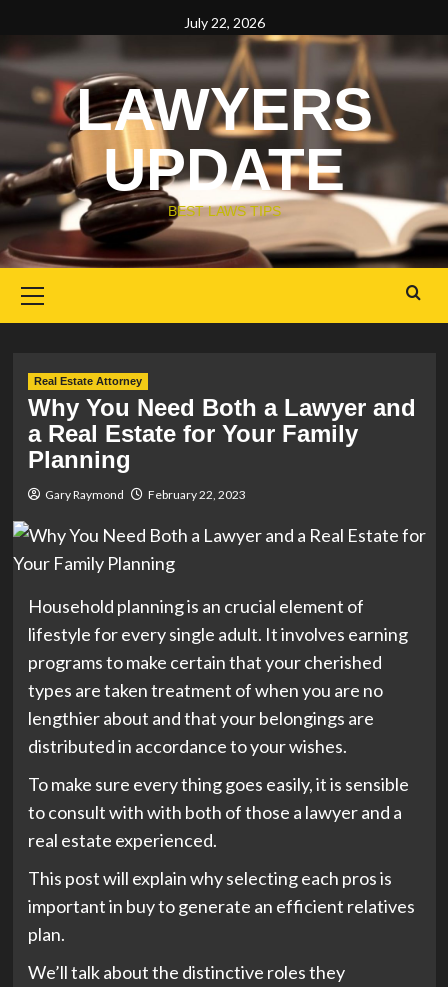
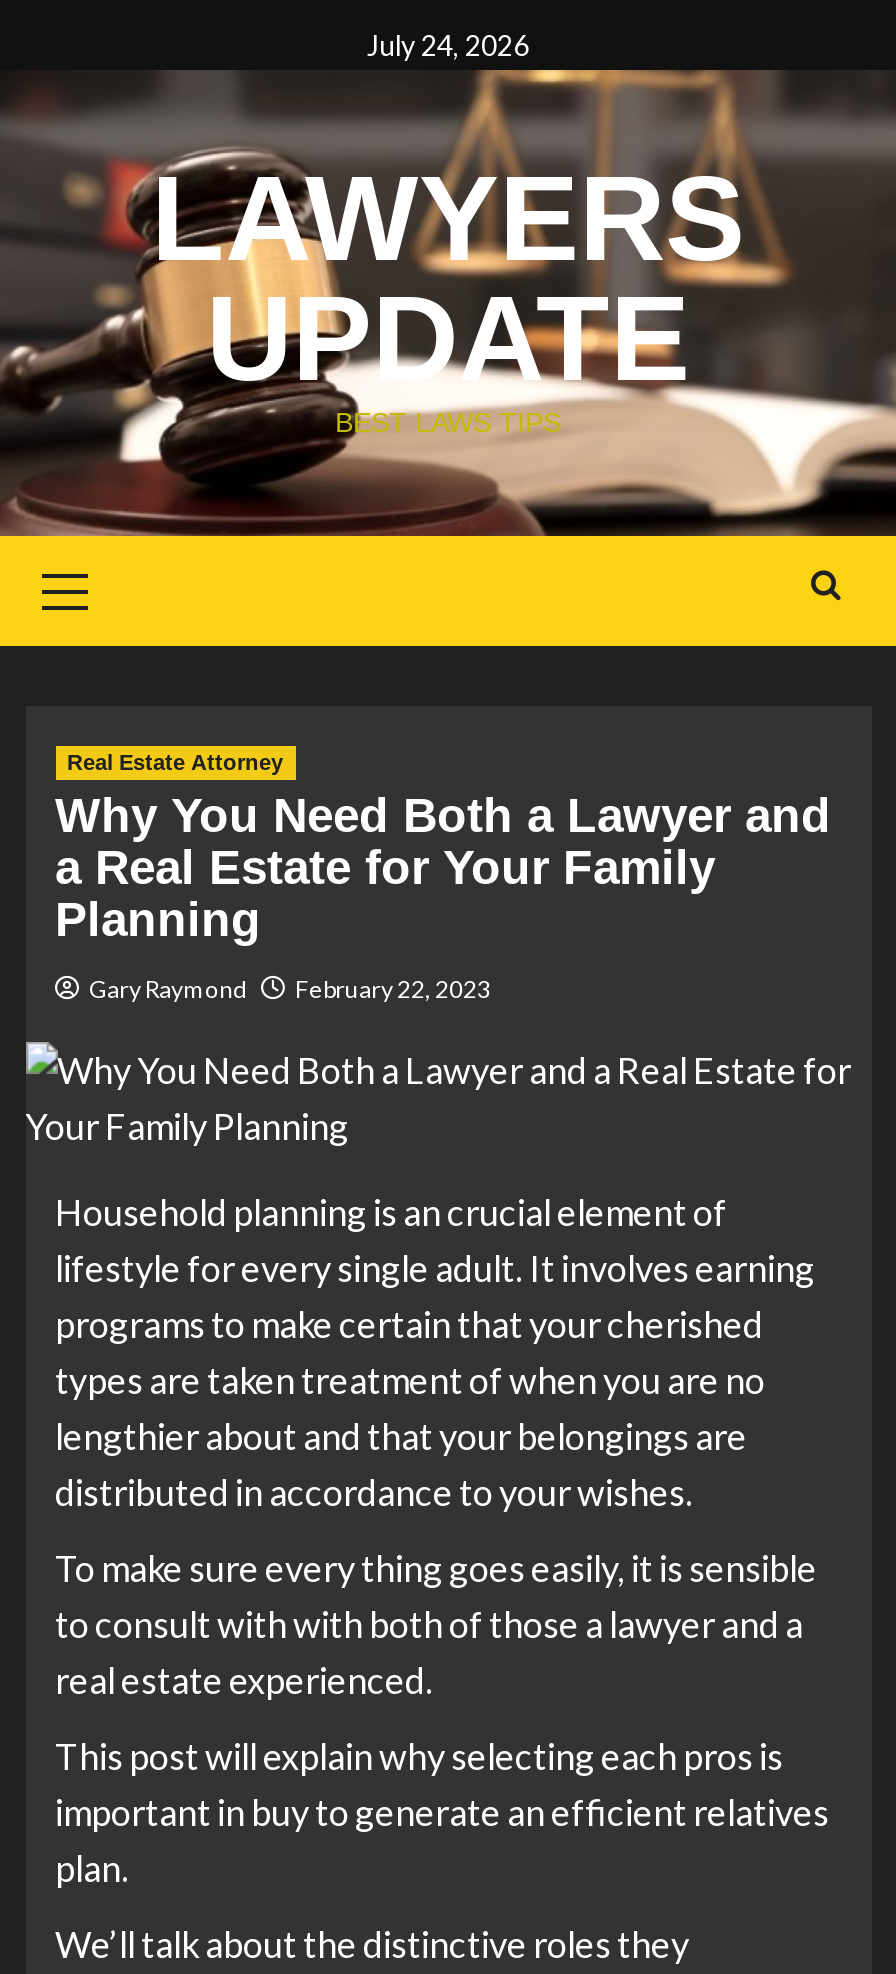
[183,14,264,31] July 22, 2026 -> [367,28,529,62] July 24, 2026

